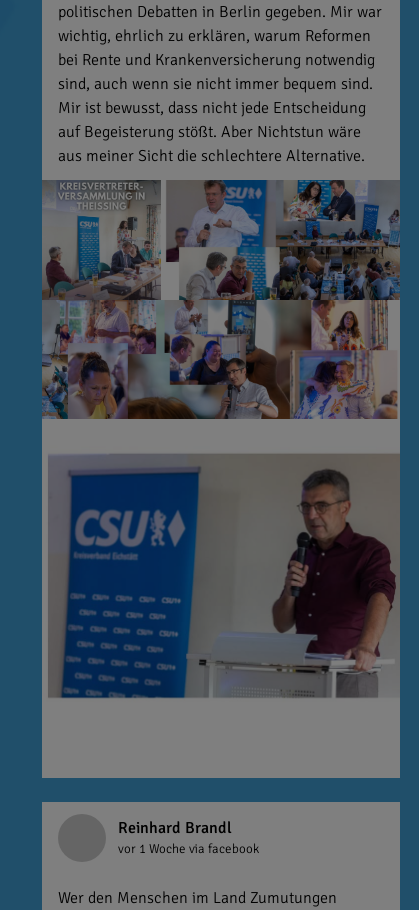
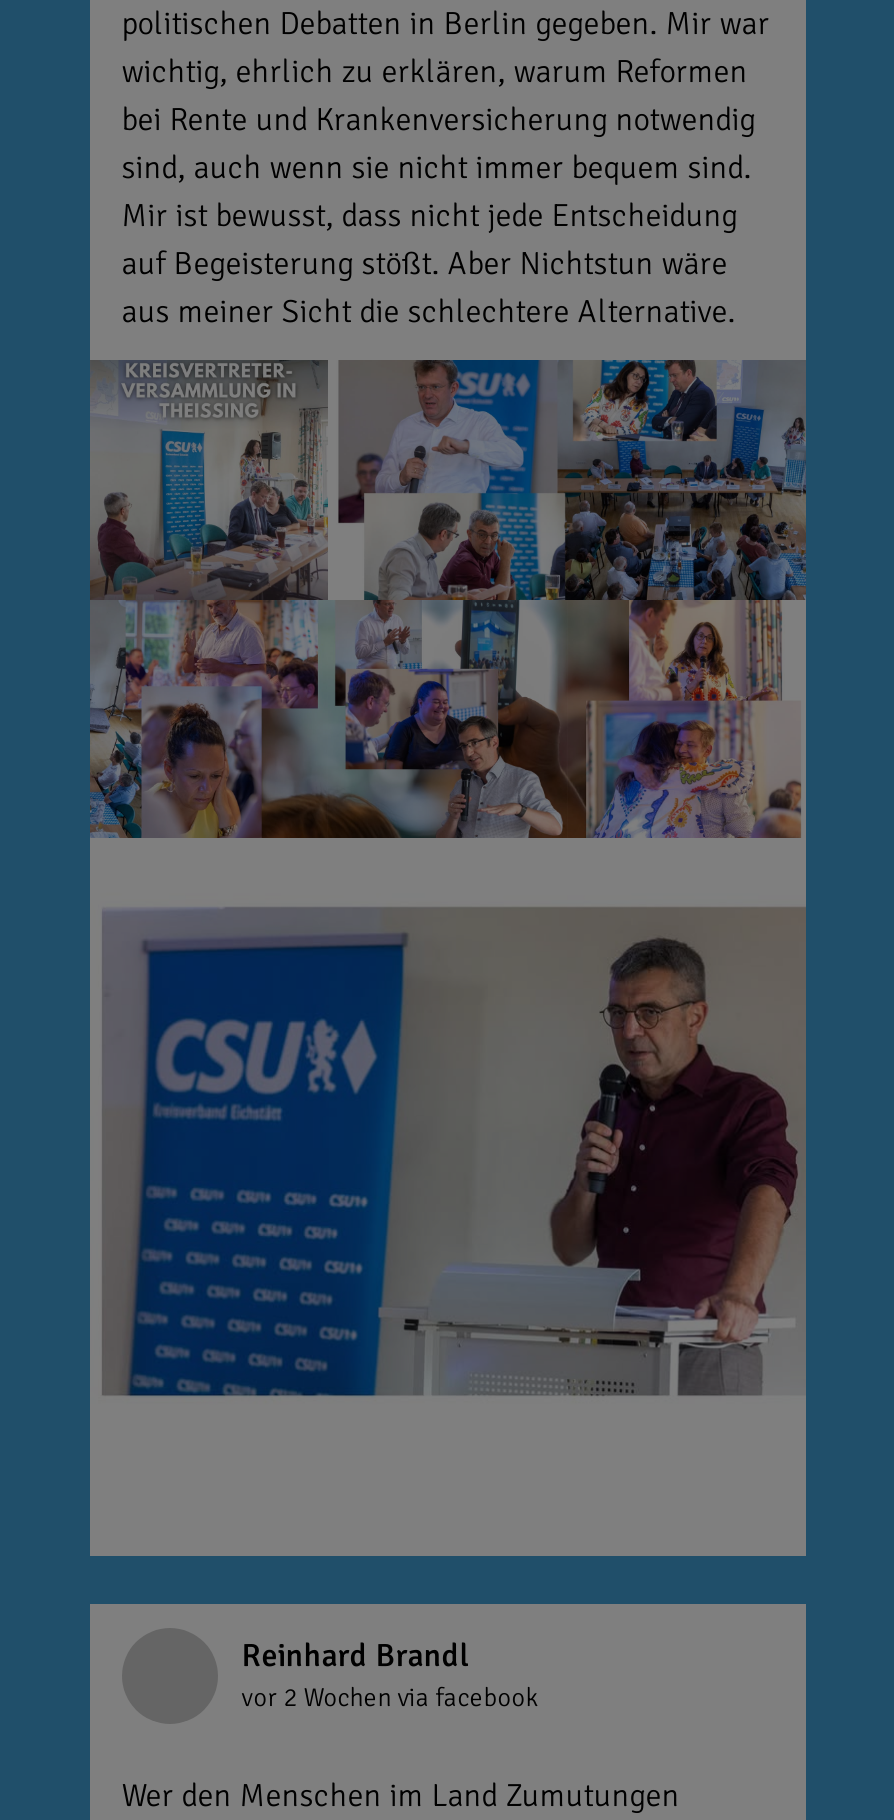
[118,841,259,857] vor 1 Woche via facebook -> [242,1683,538,1715] vor 2 Wochen via facebook

